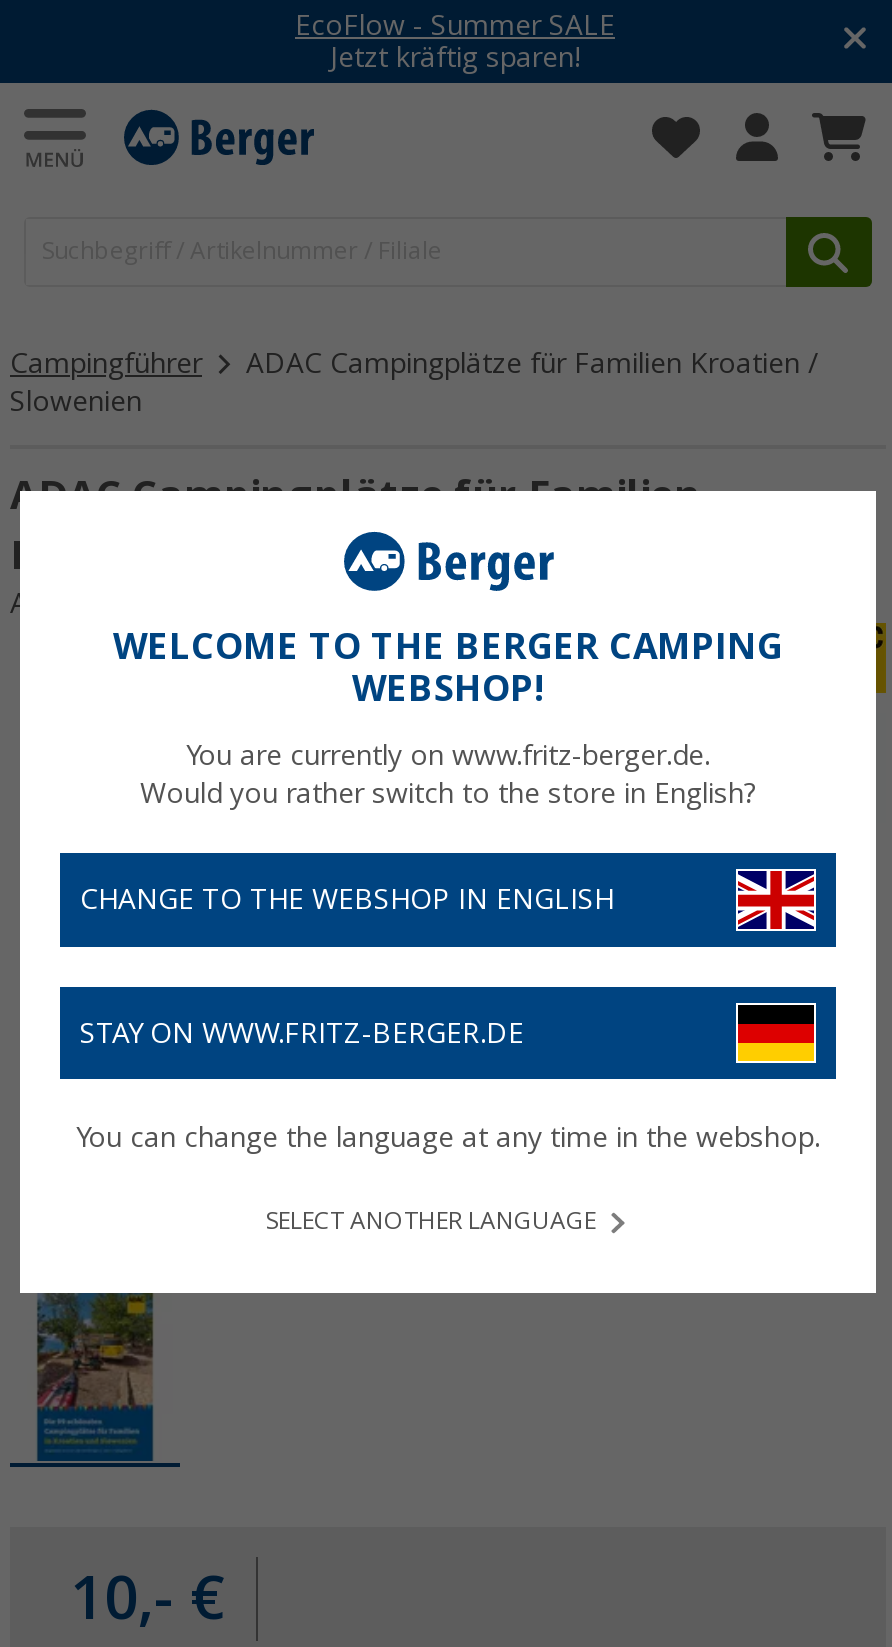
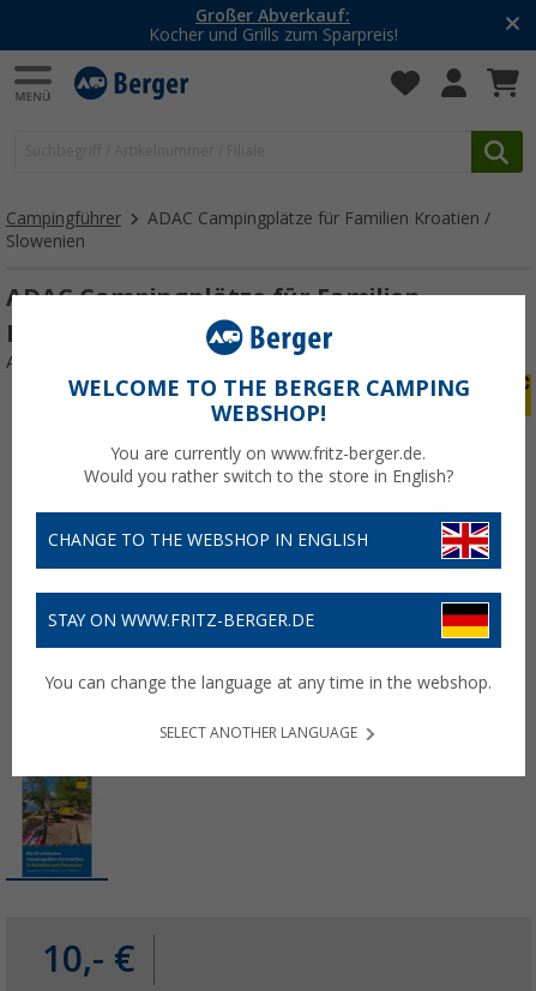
[295,9,615,73] EcoFlow - Summer SALE | Jetzt kräftig sparen! -> [148,6,398,44] Großer Abverkauf: | Kocher und Grills zum Sparpreis!

